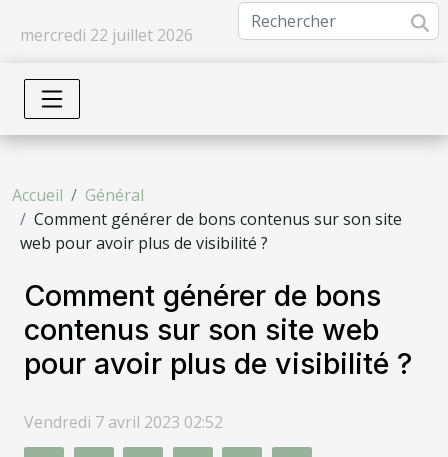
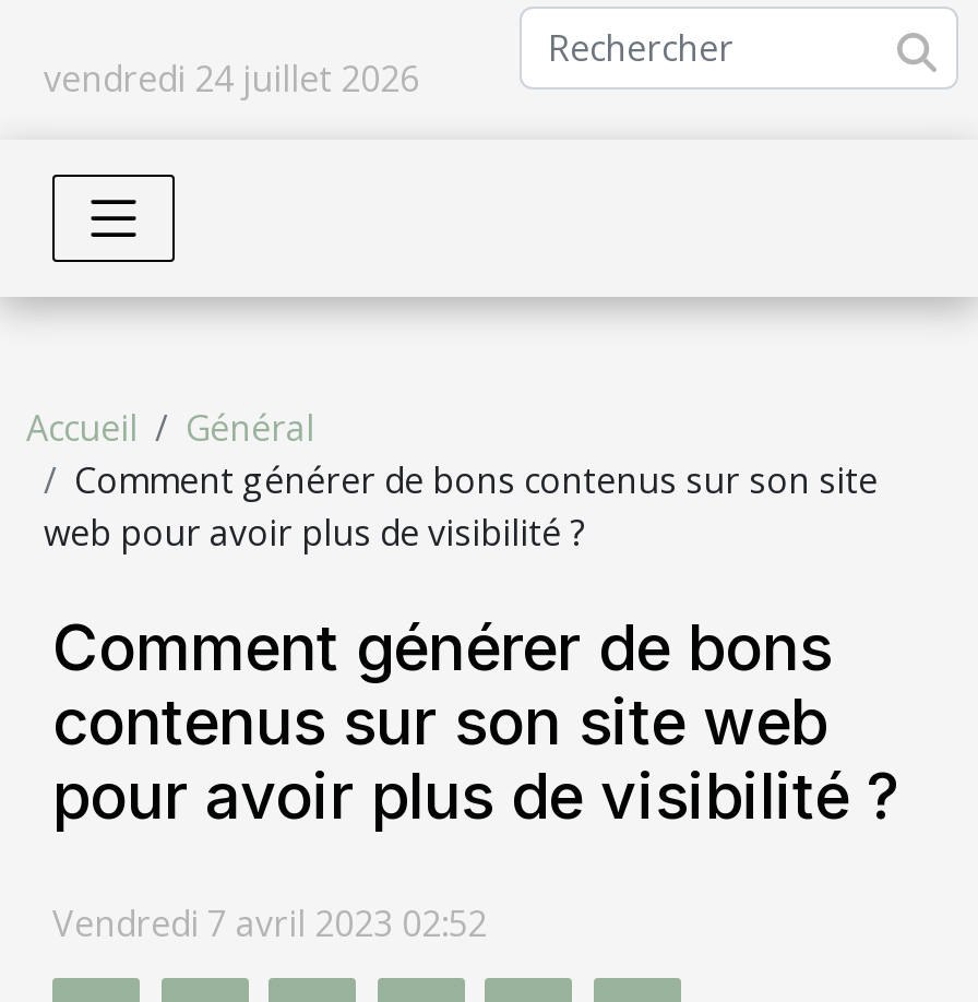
[20,24,193,46] mercredi 22 juillet 2026 -> [44,55,419,103] vendredi 24 juillet 2026

